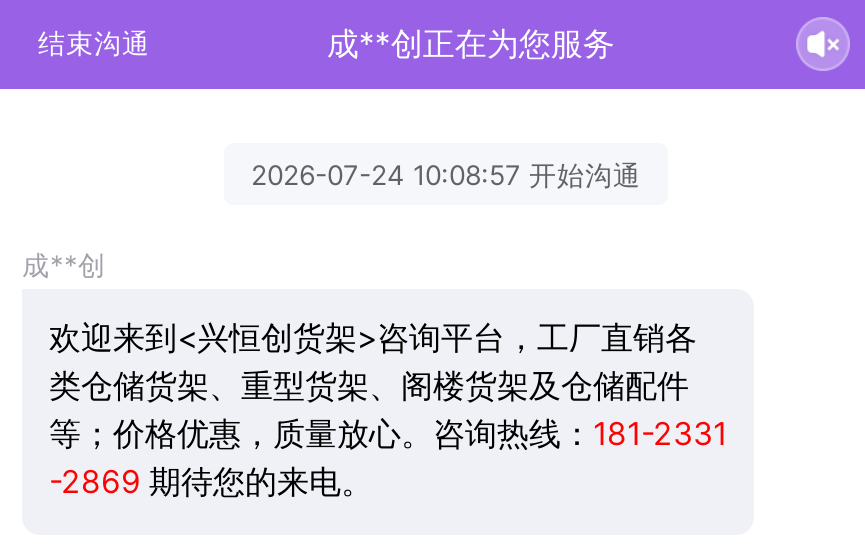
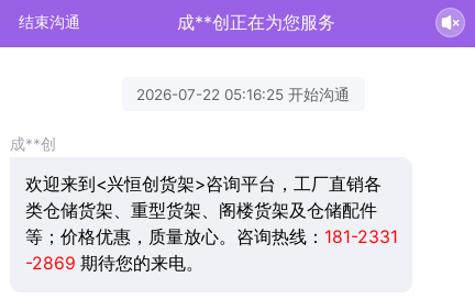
[251,158,641,190] 2026-07-24 10:08:57 开始沟通 -> [136,85,350,103] 2026-07-22 05:16:25 开始沟通

